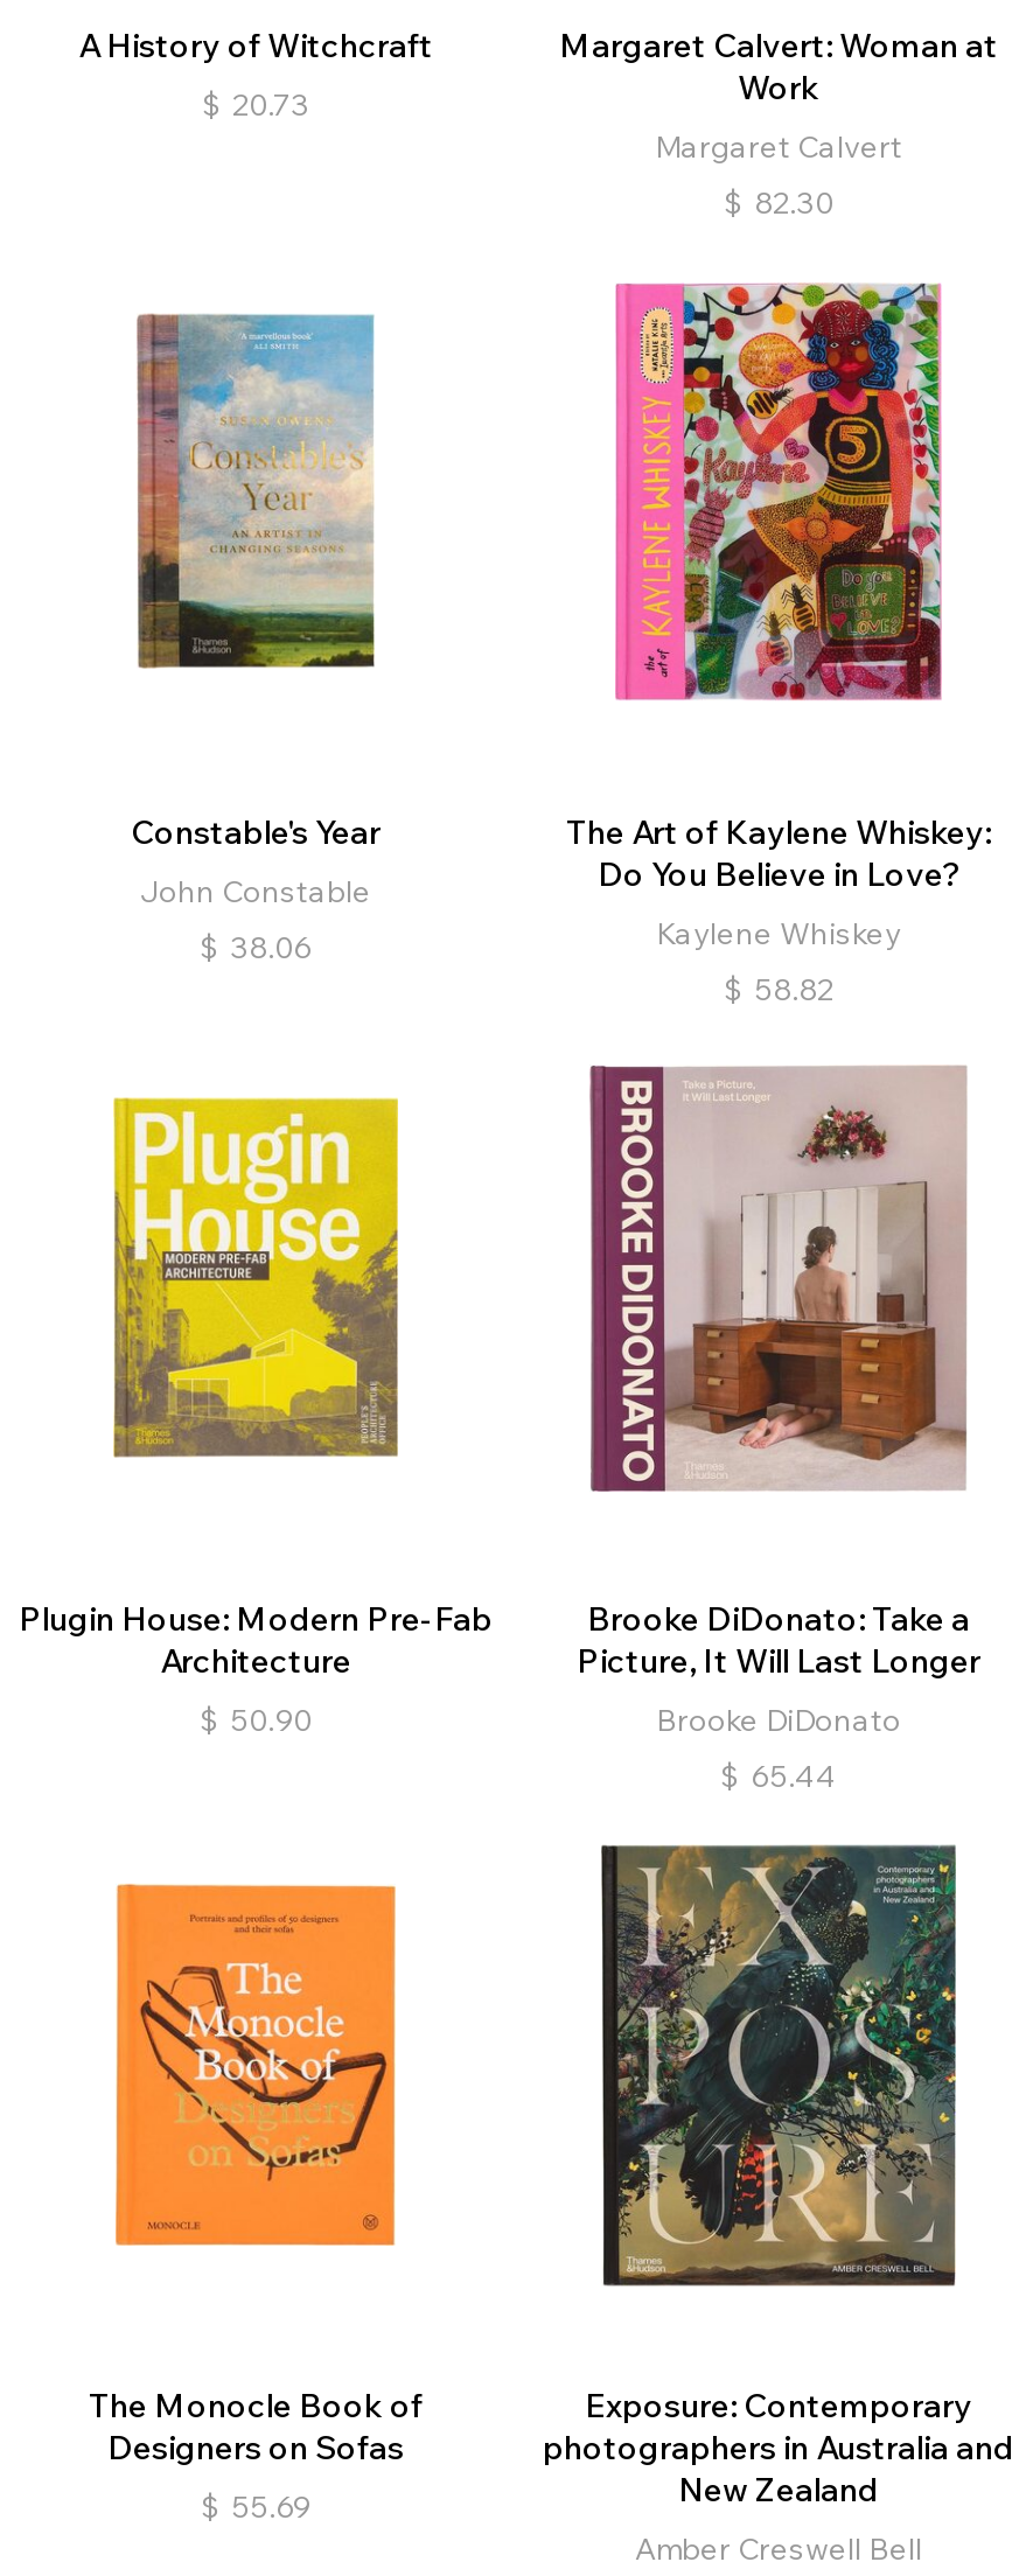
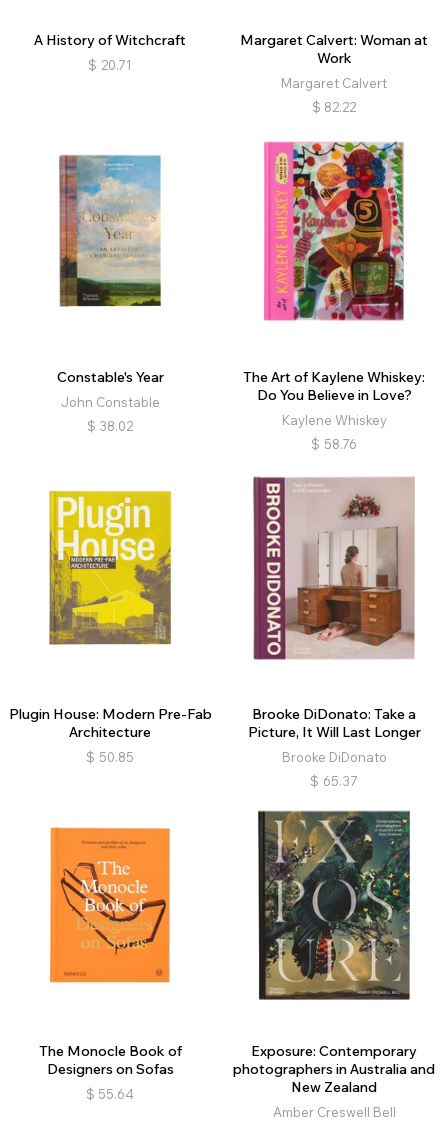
[202,85,309,123] $ 20.73 -> [88,57,132,73] $ 20.71
[724,183,833,221] $ 82.30 -> [311,99,356,115] $ 82.22
[200,928,311,965] $ 38.06 -> [86,418,133,434] $ 38.02
[724,970,833,1007] $ 58.82 -> [311,436,357,452] $ 58.76
[200,1701,311,1738] $ 50.90 -> [86,749,134,765] $ 50.85
[720,1757,837,1794] $ 65.44 -> [310,773,358,789] $ 65.37
[201,2487,310,2525] $ 55.69 -> [85,1086,134,1102] $ 55.64

